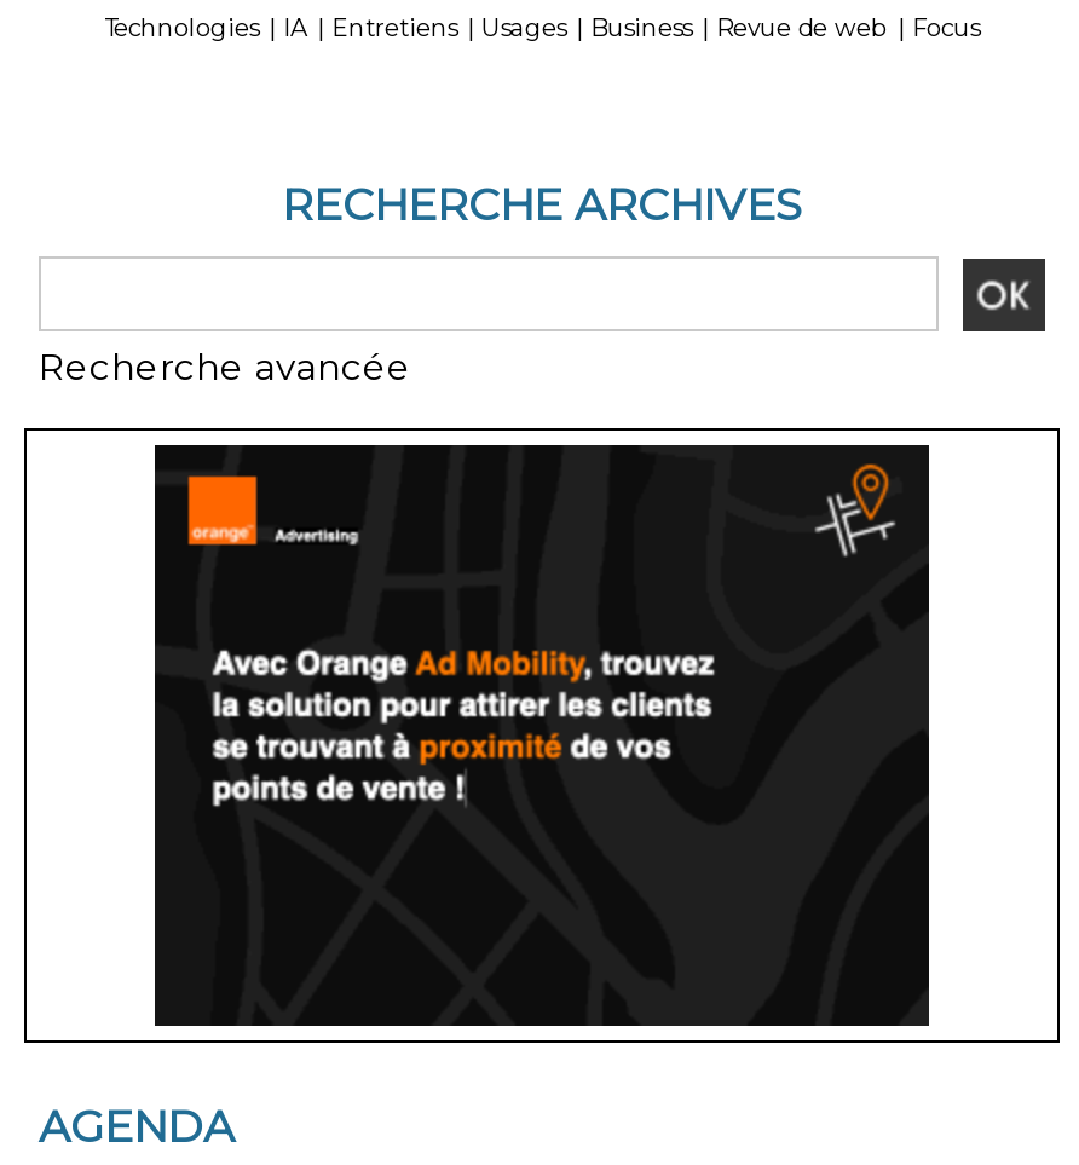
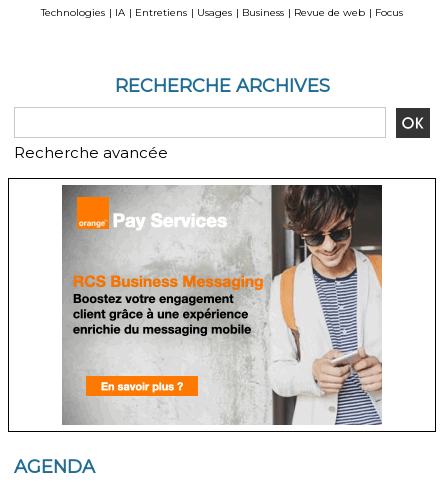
[155,443,931,1028] [image] -> [61,184,383,426] [image]

